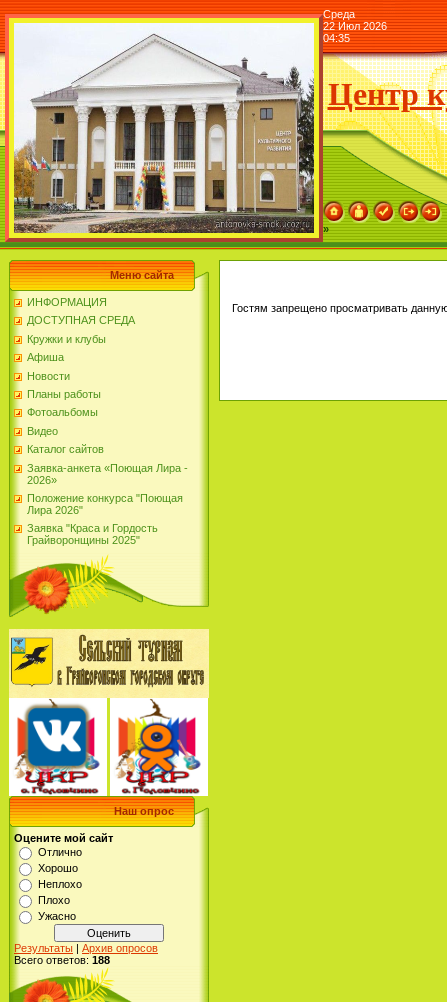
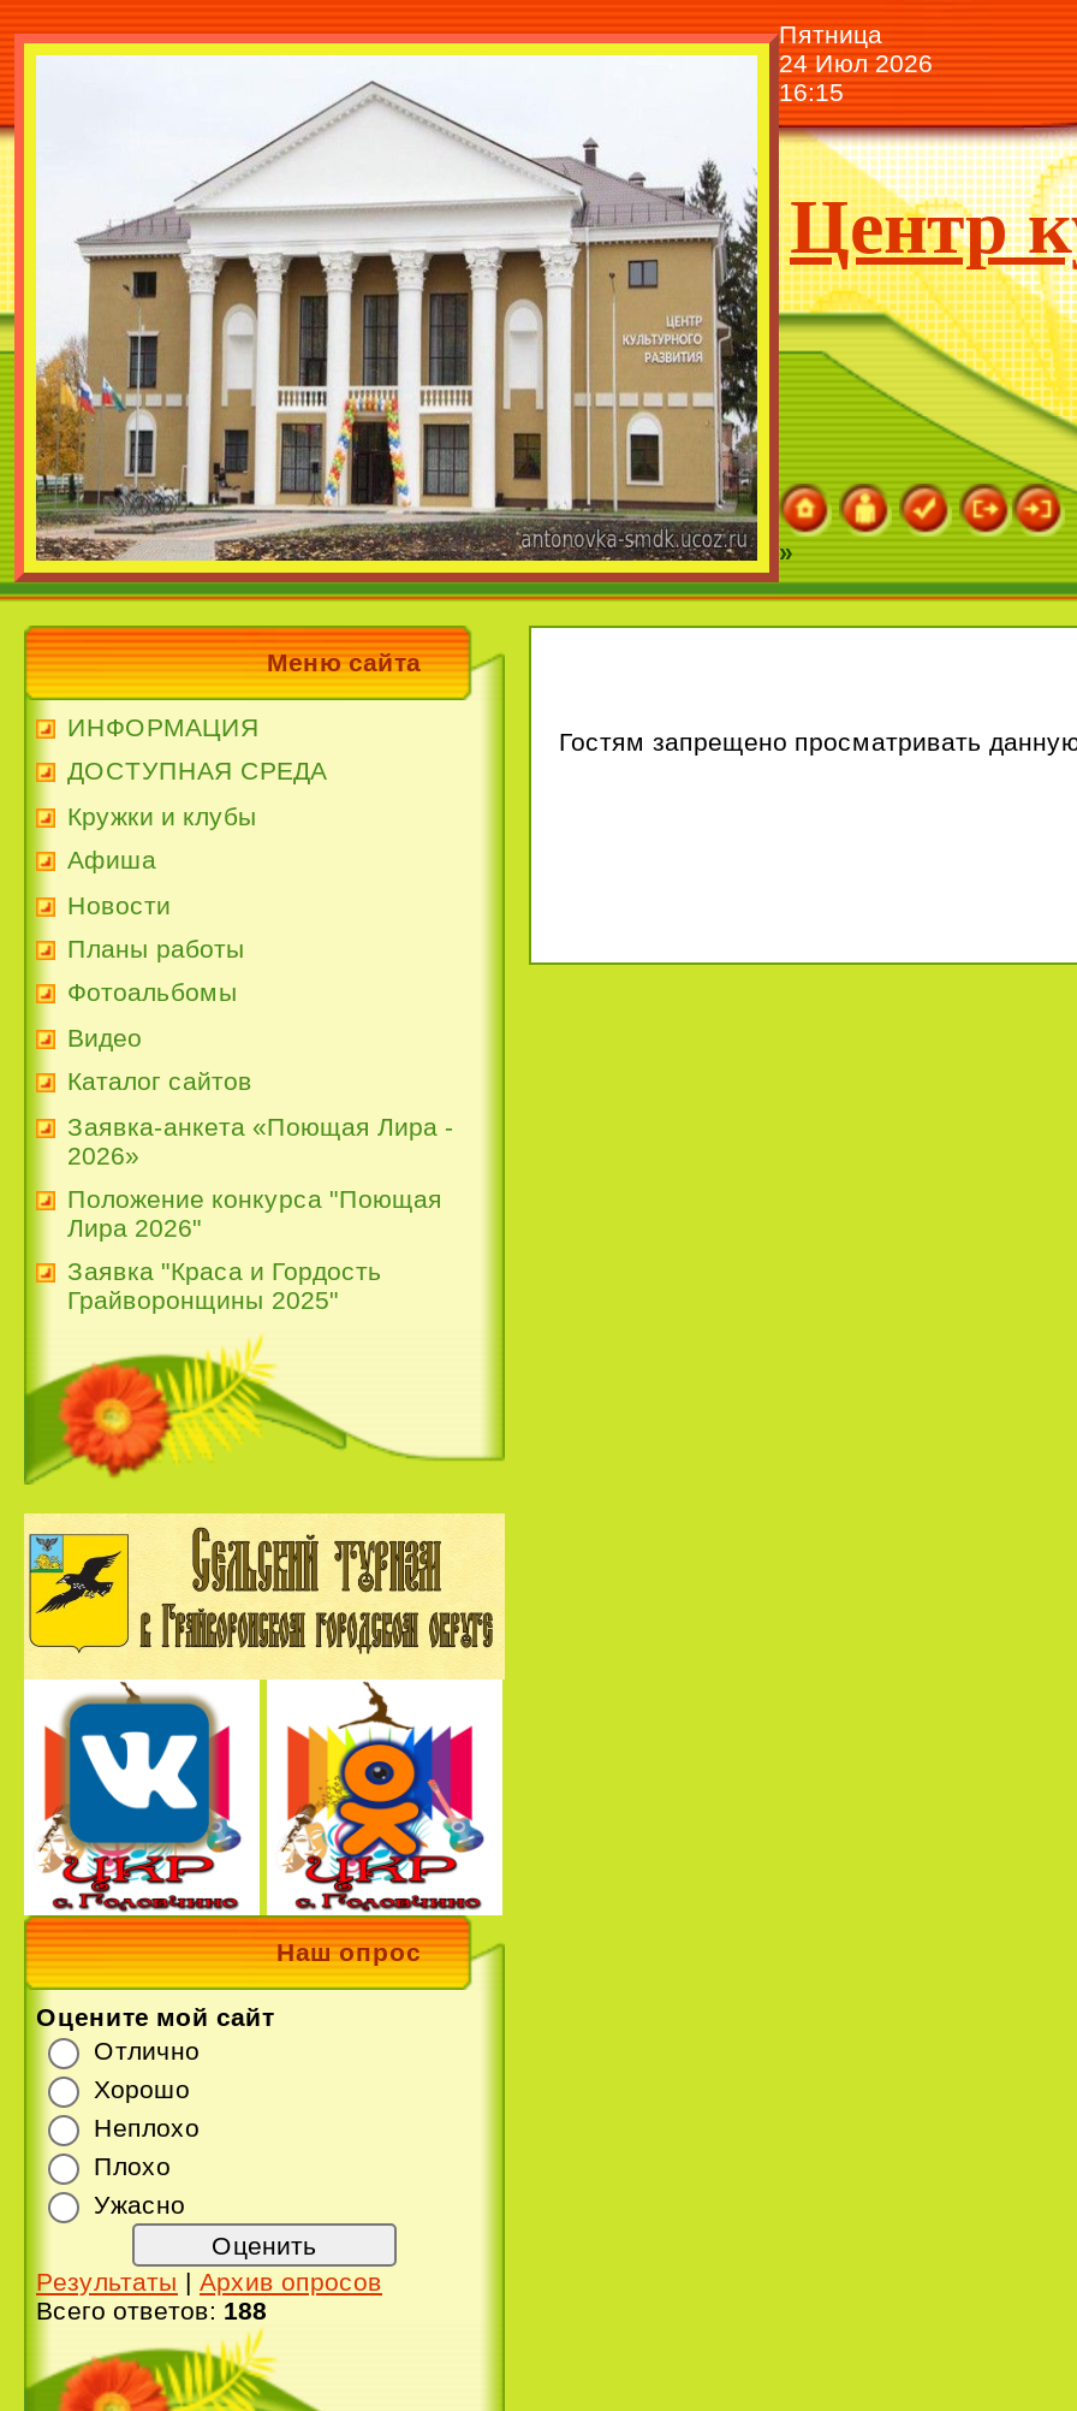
[323,8,387,44] Среда | 22 Июл 2026 | 04:35 -> [779,19,933,106] Пятница | 24 Июл 2026 | 16:15

